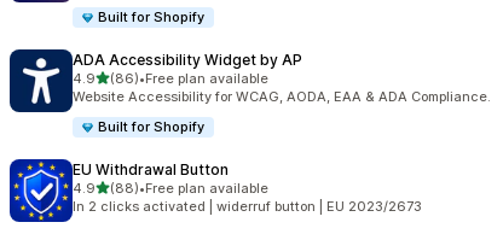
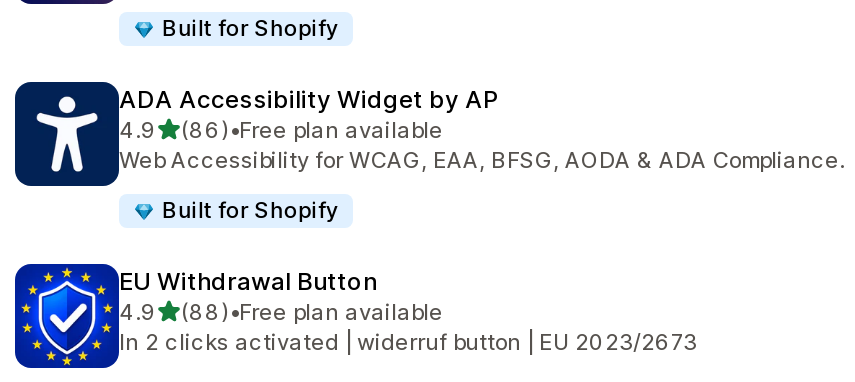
[73,88,491,105] Website Accessibility for WCAG, AODA, EAA & ADA Compliance. -> [119,146,845,174] Web Accessibility for WCAG, EAA, BFSG, AODA & ADA Compliance.

